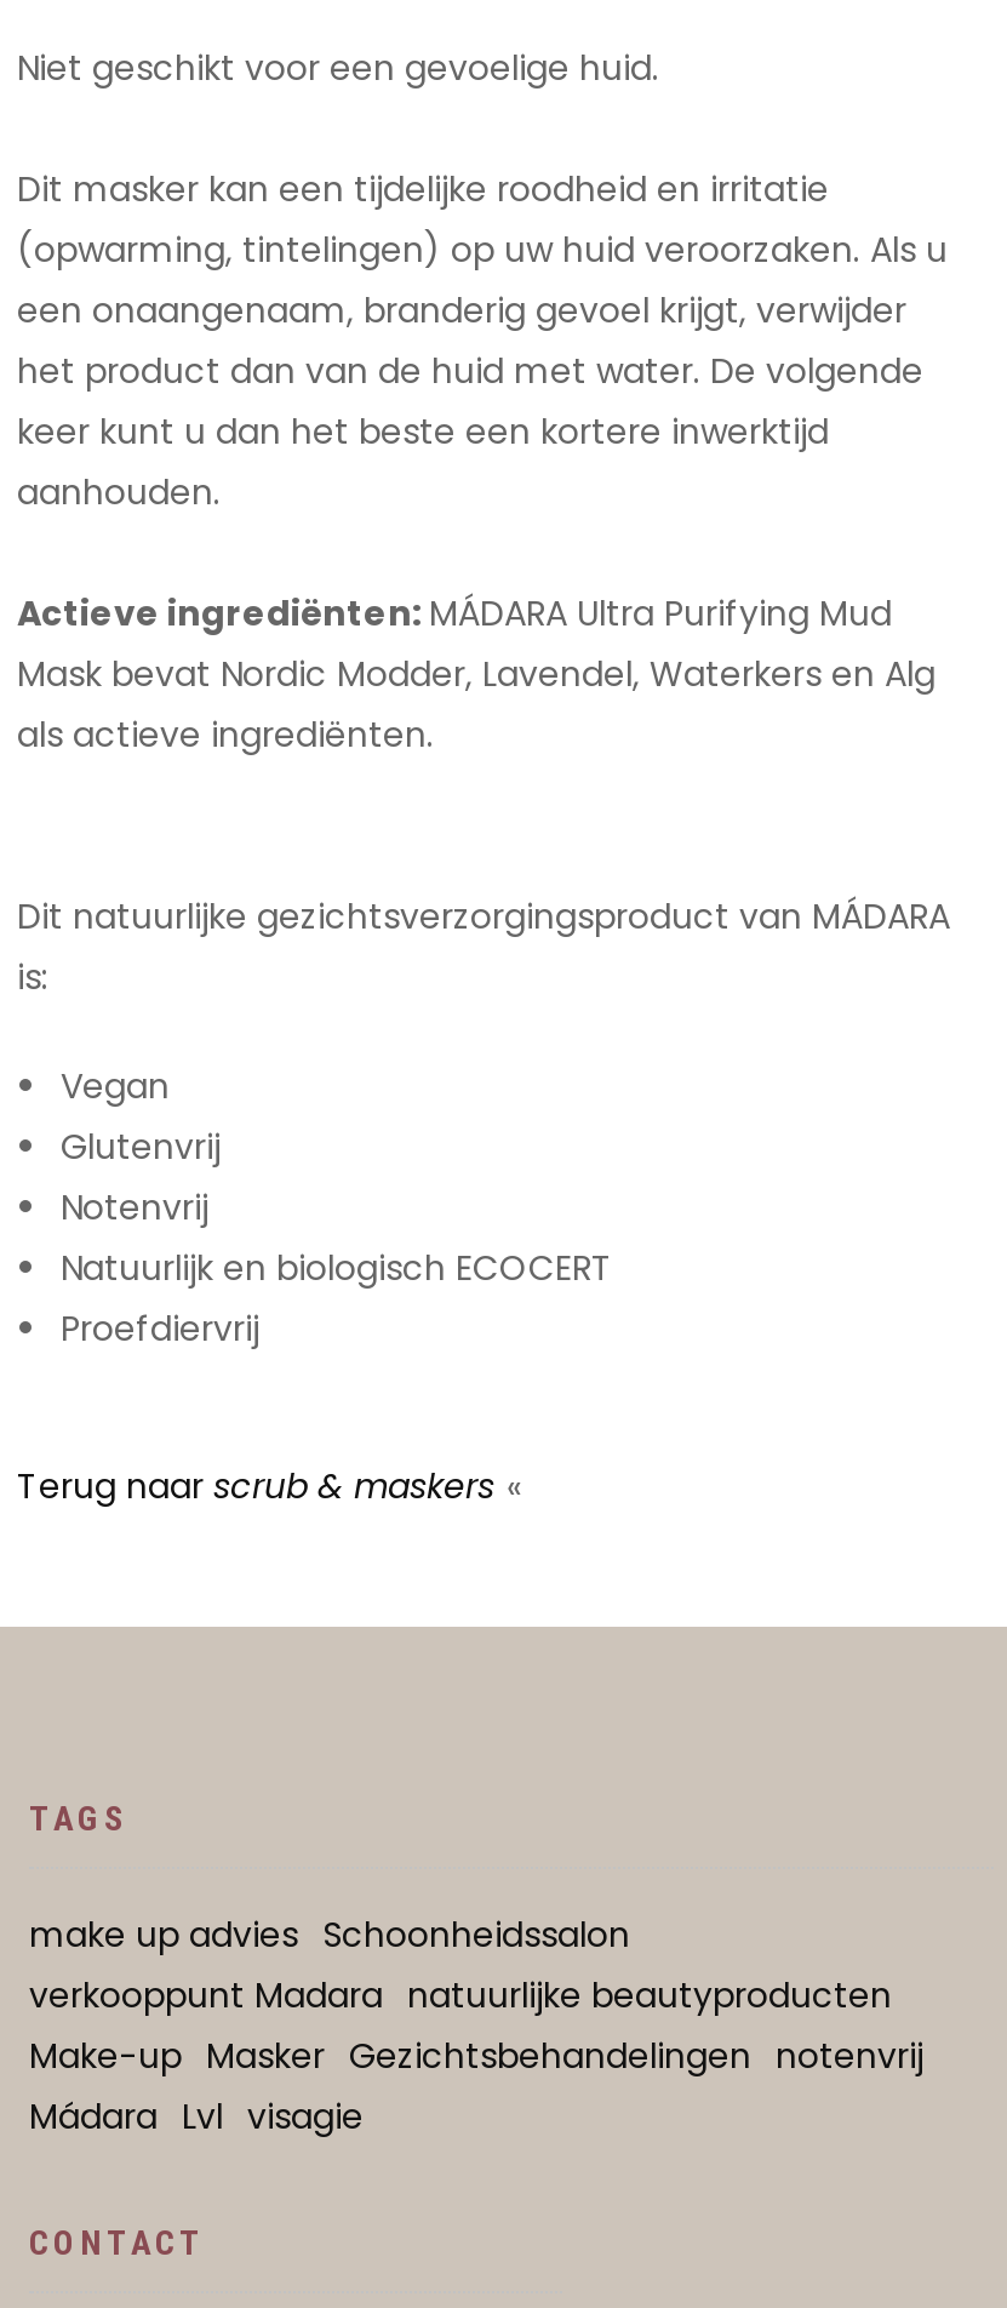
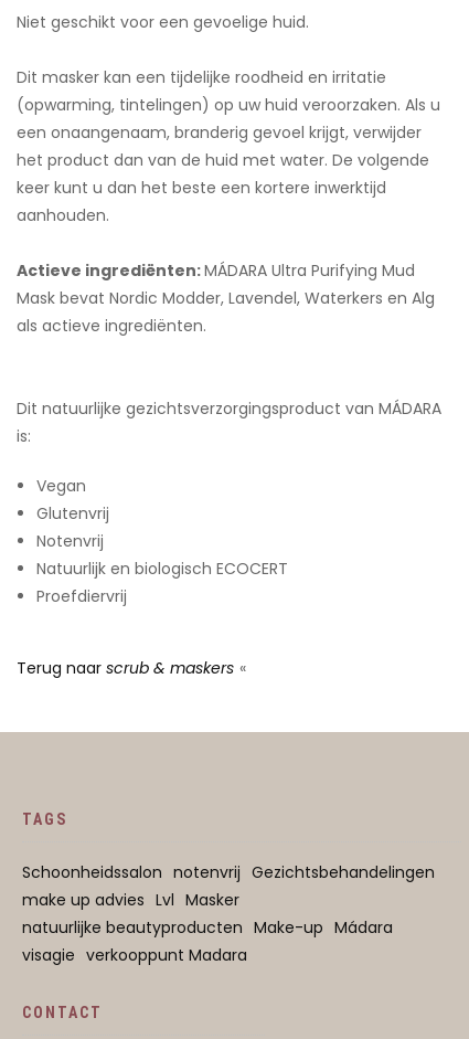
[29,1910,923,2141] make up advies Schoonheidssalon | verkooppunt Madara natuurlijke beautyproducten | Make-up Masker Gezichtsbehandelingen notenvrij | Mádara Lvl visagie -> [22,861,435,966] Schoonheidssalon notenvrij Gezichtsbehandelingen | make up advies Lvl Masker | natuurlijke beautyproducten Make-up Mádara | visagie verkooppunt Madara

